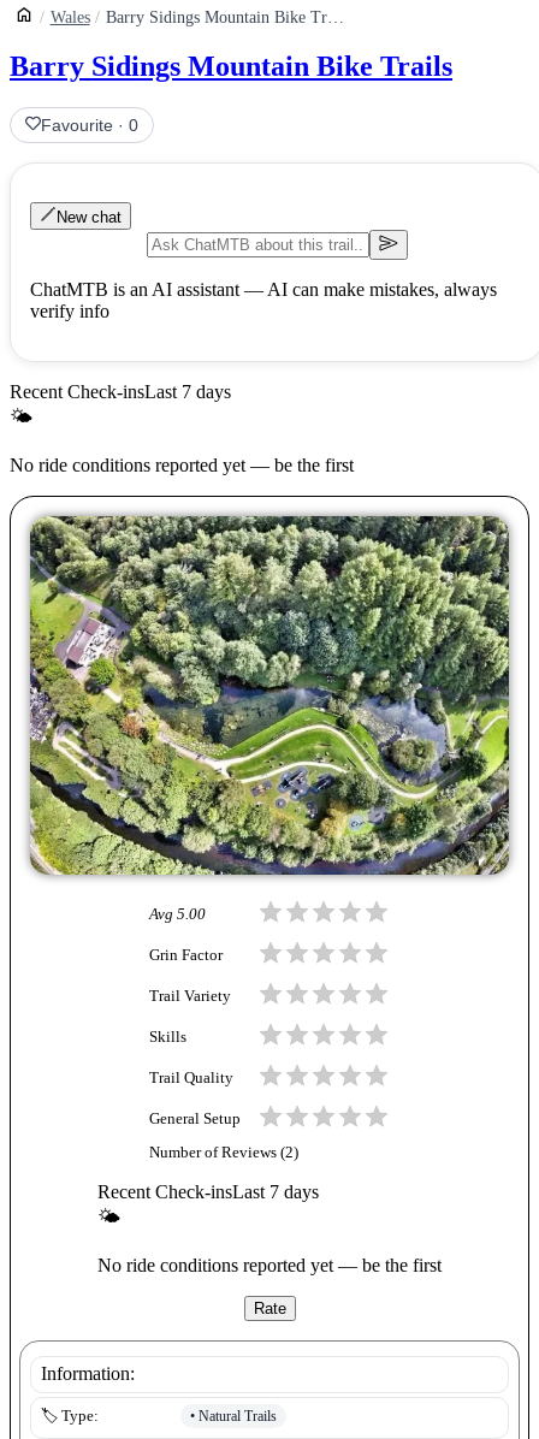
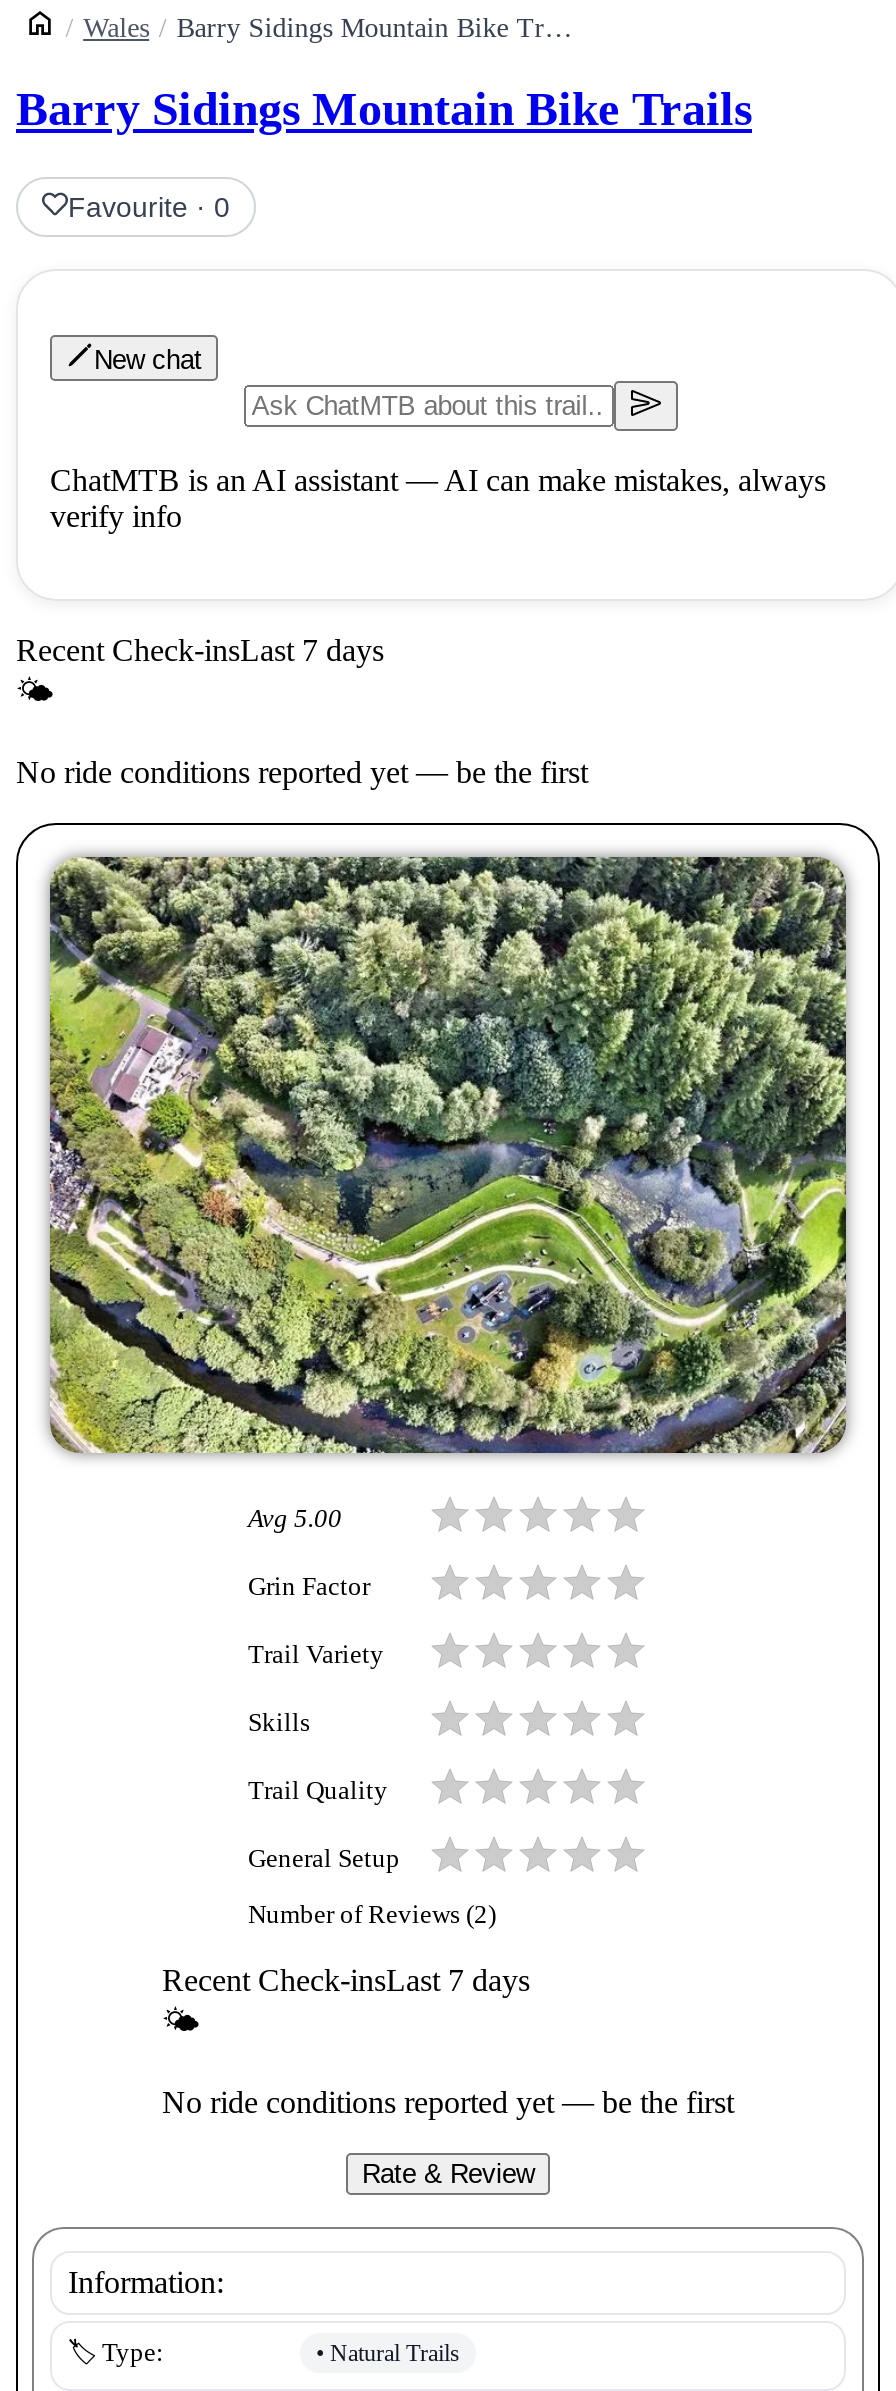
[253,1300,286,1318] Rate -> [362,2160,534,2190] Rate & Review

